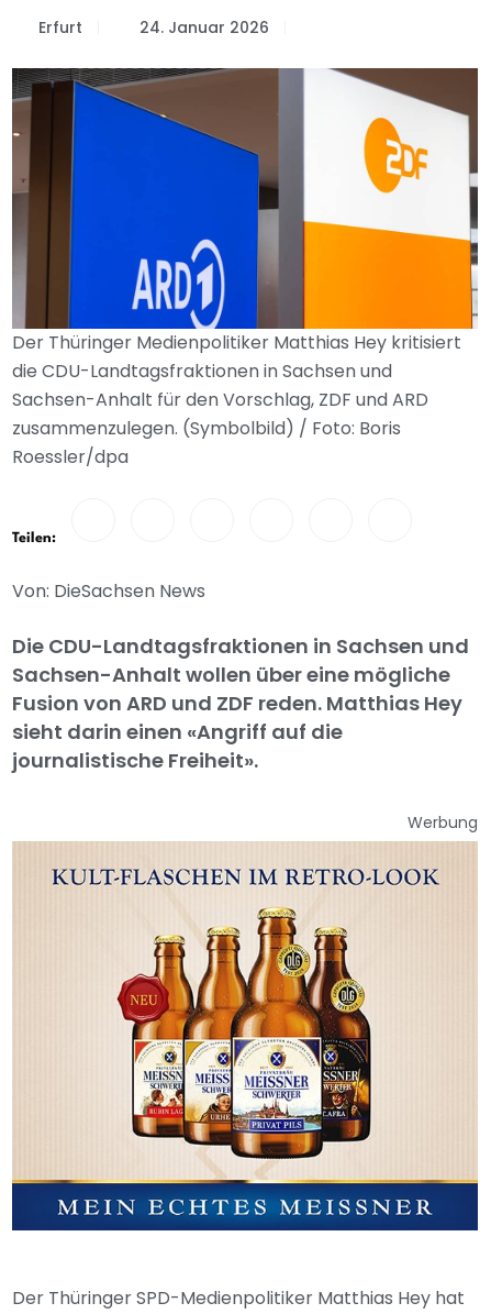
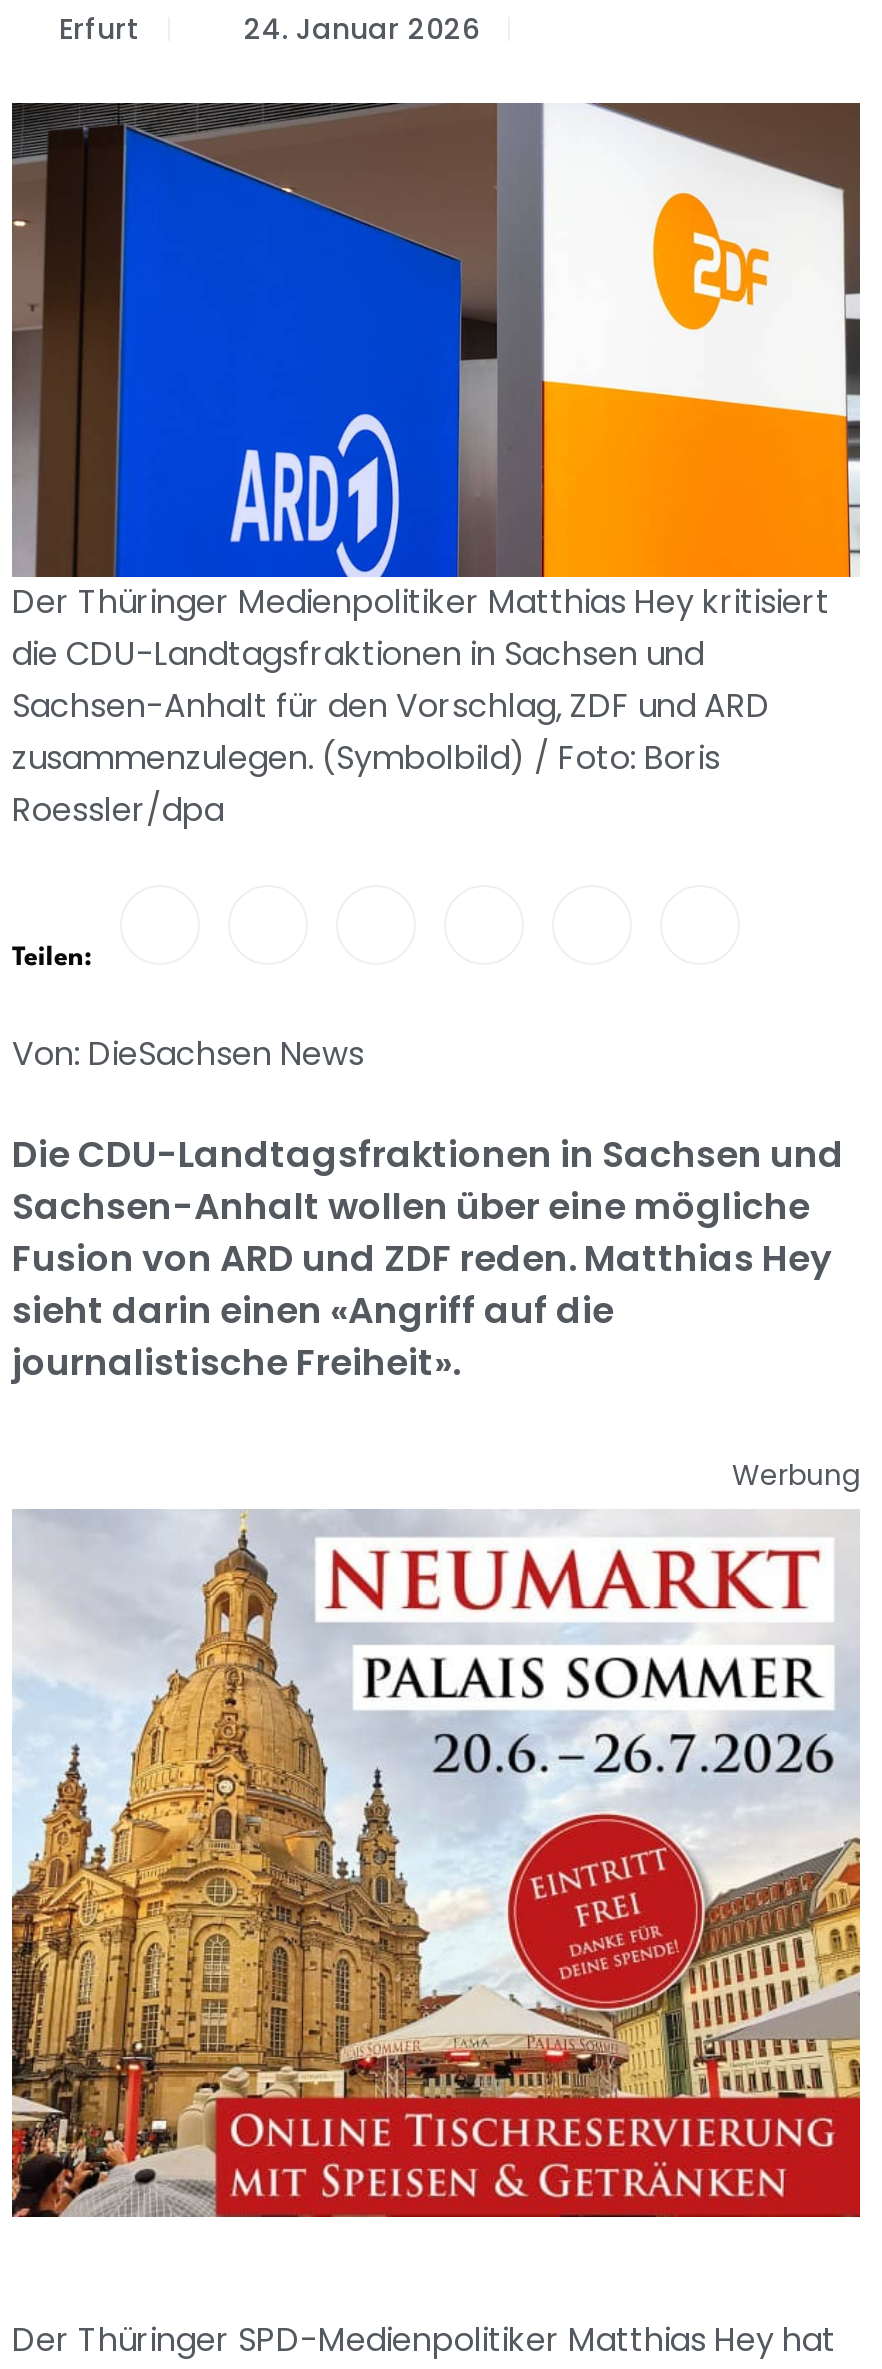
[11,841,479,1232] [image] -> [10,1511,862,2219] [image]

